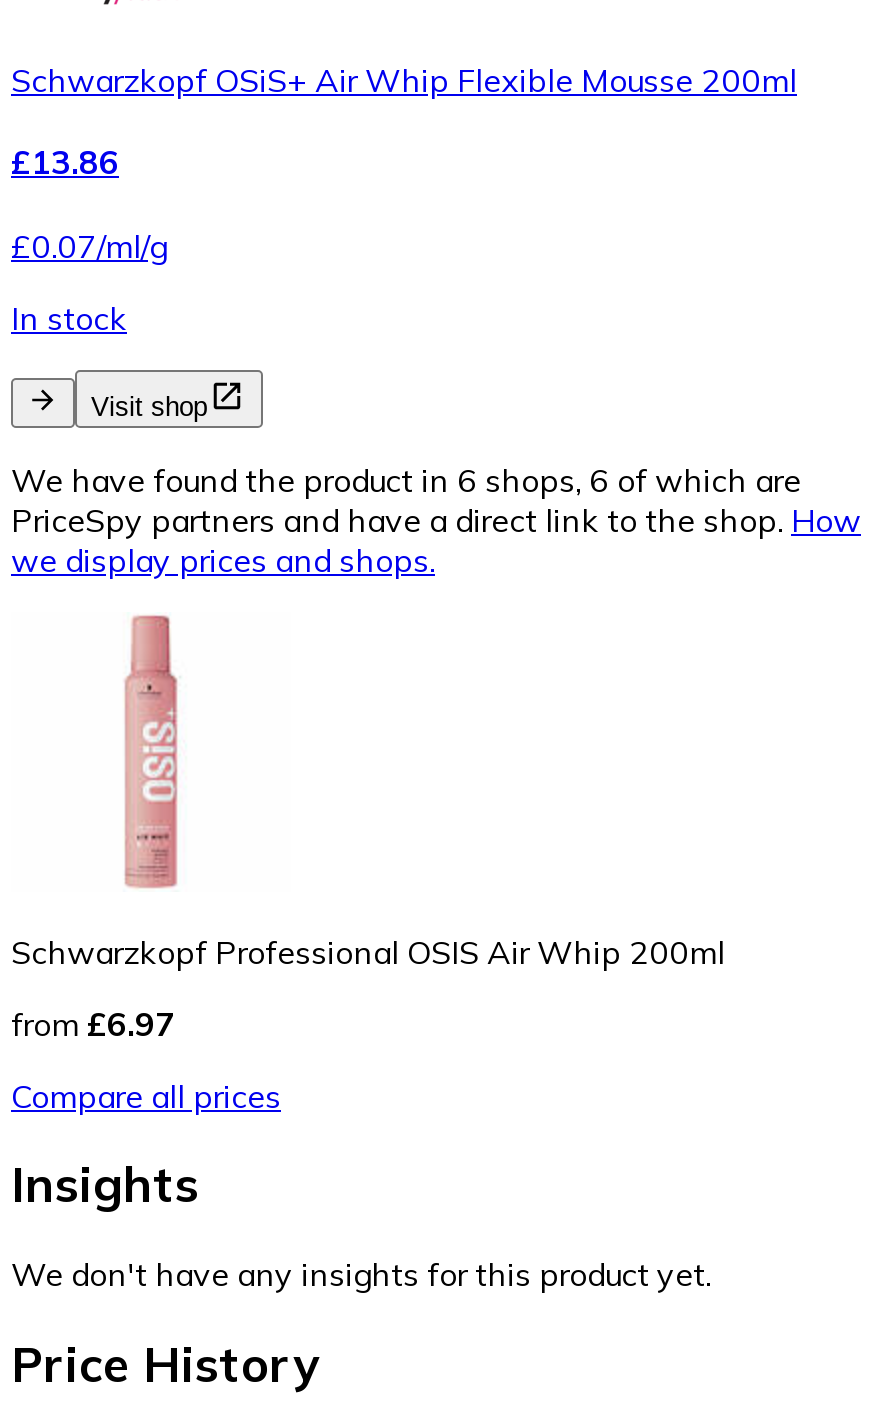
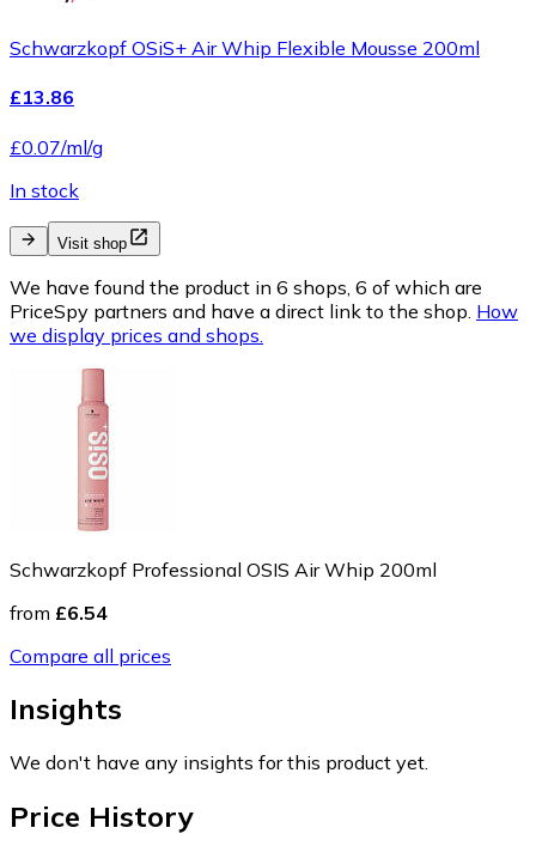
[11,1003,175,1043] from £6.97 -> [10,600,108,624] from £6.54

